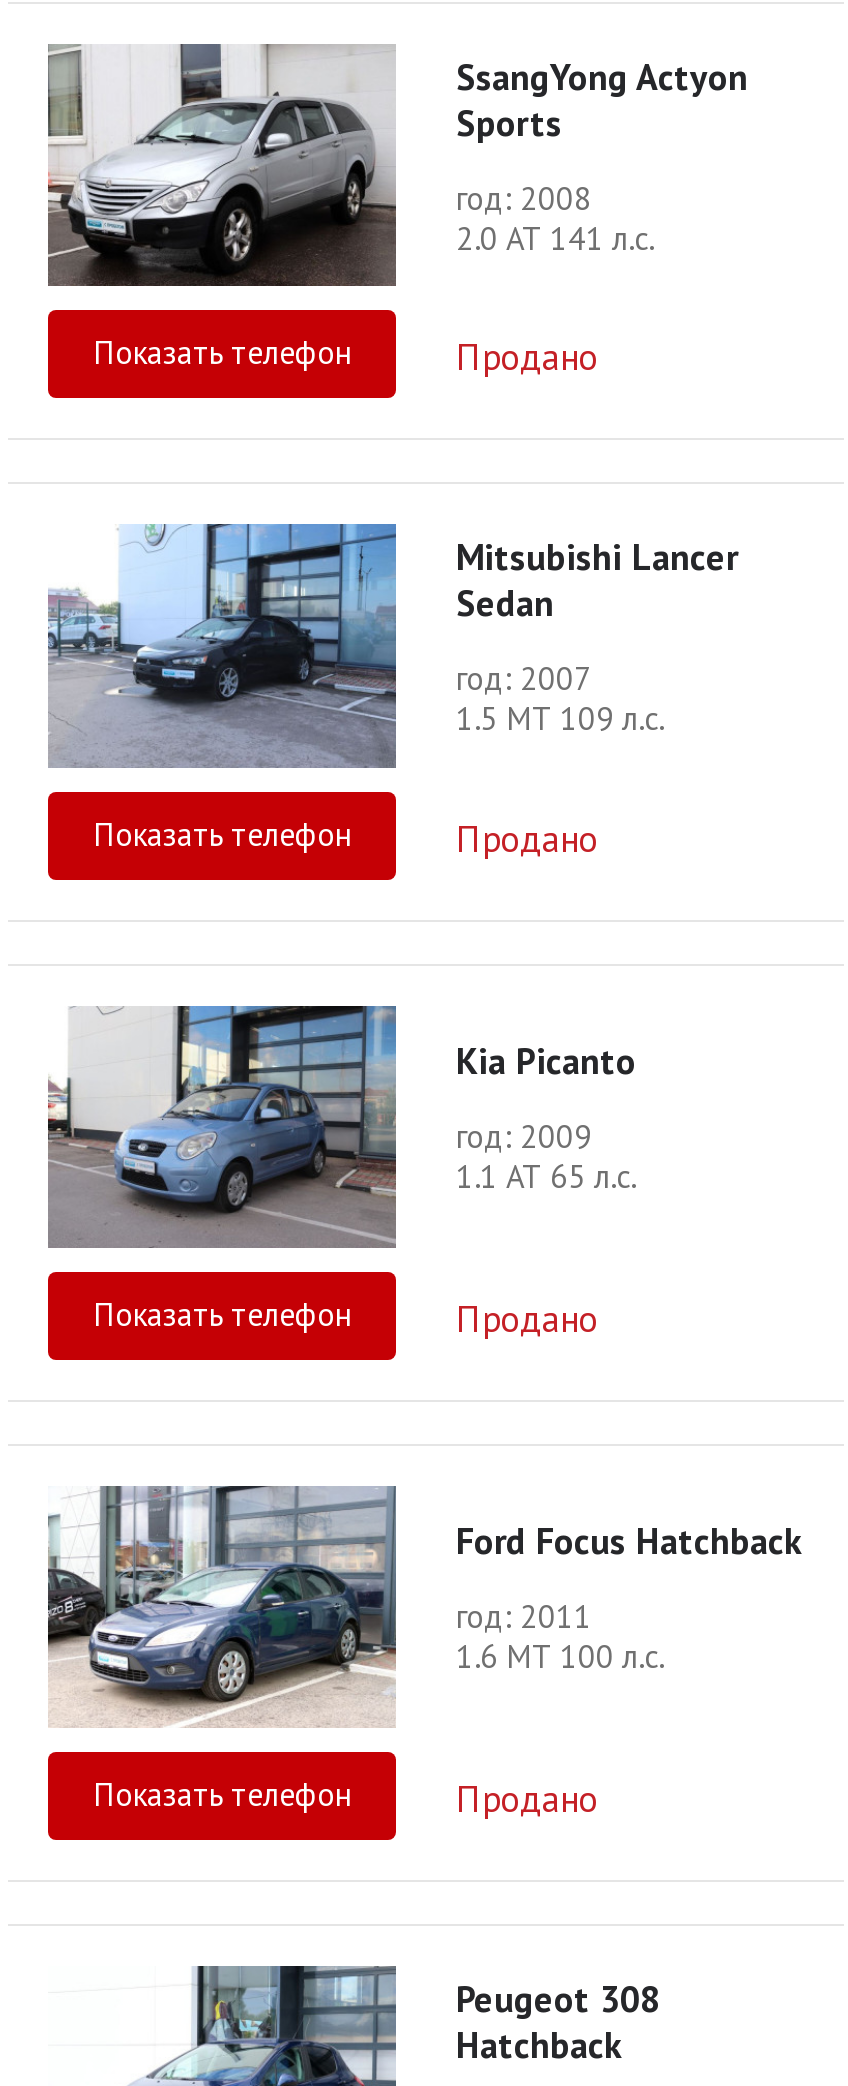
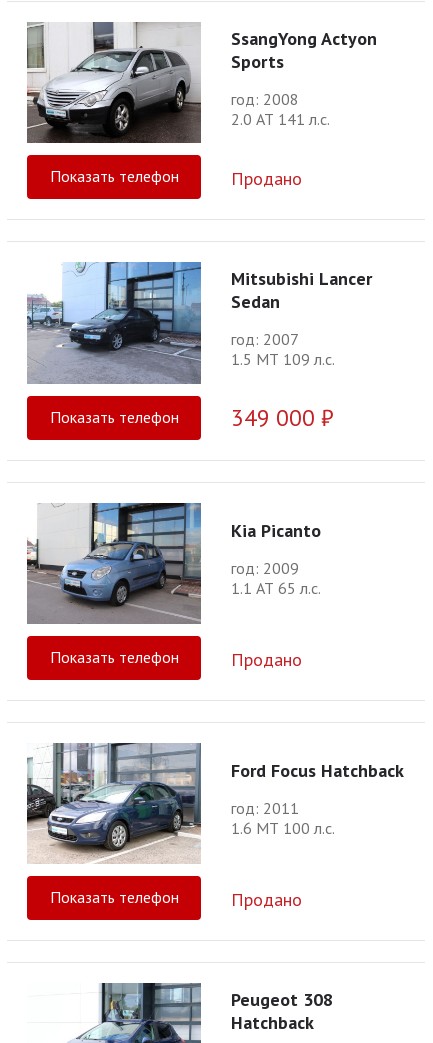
[456,815,598,861] Продано -> [231,403,334,432] 349 000 ₽

